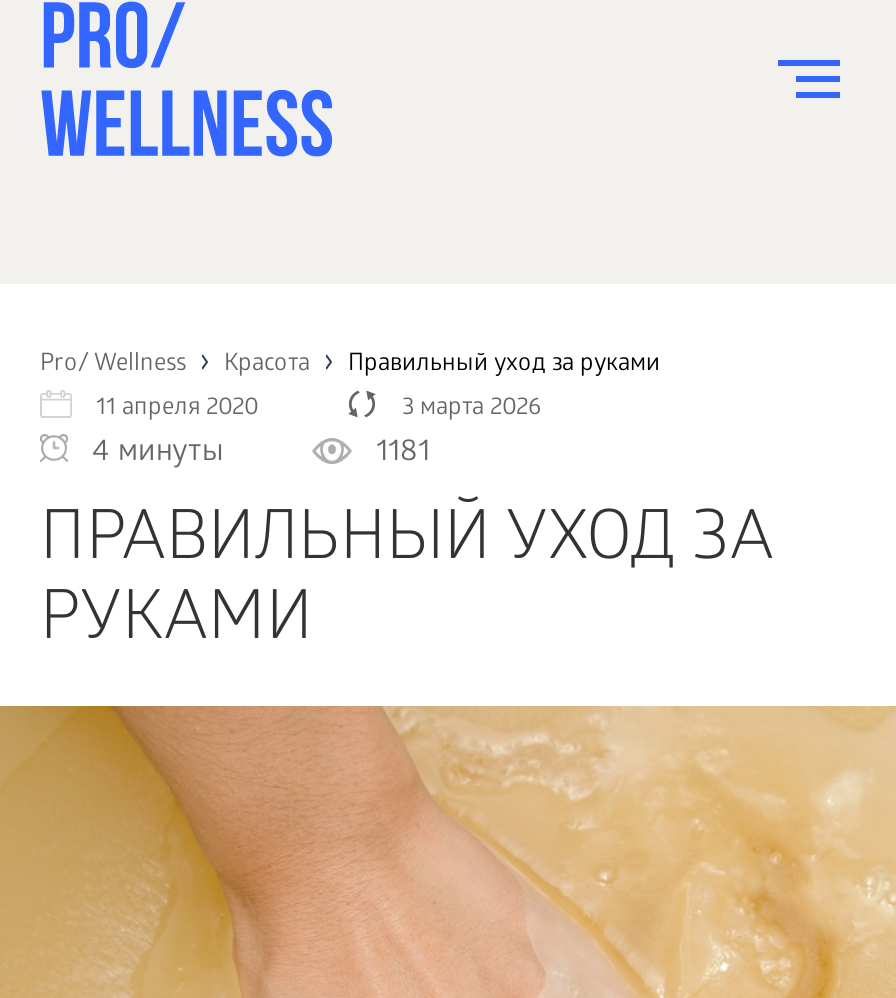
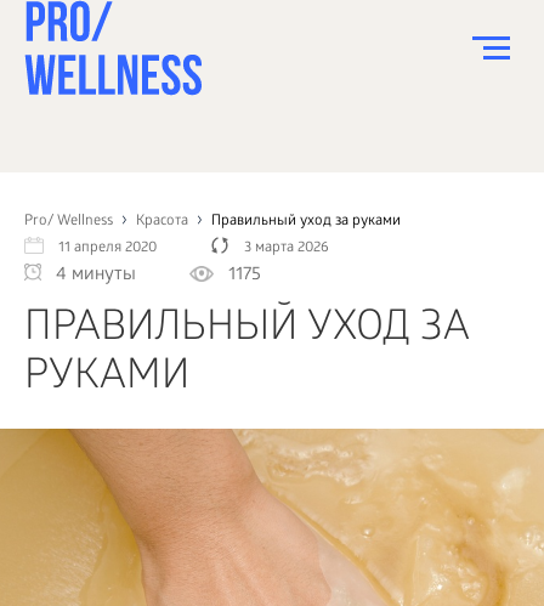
[376,436,430,472] 1181 -> [228,265,261,287] 1175

